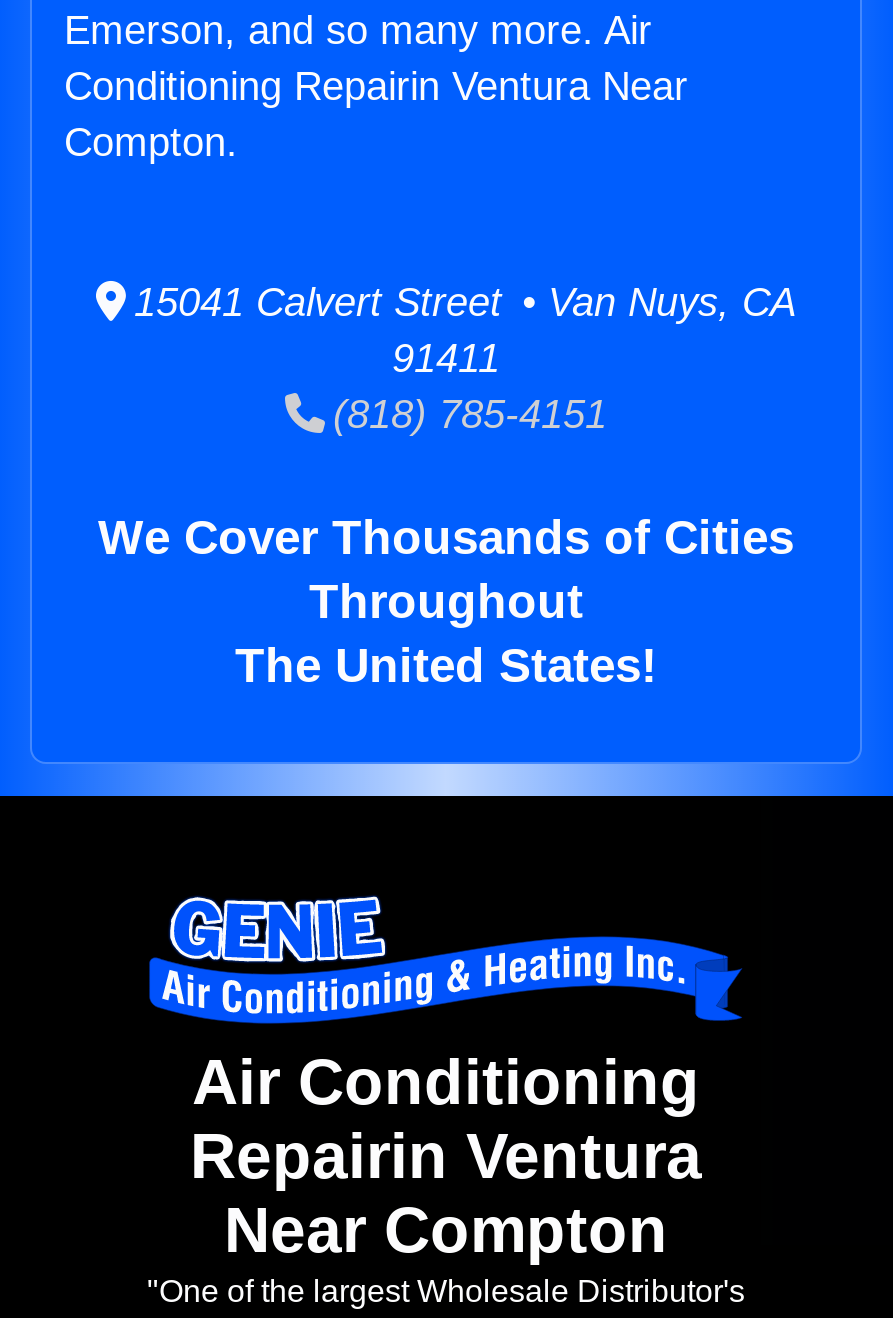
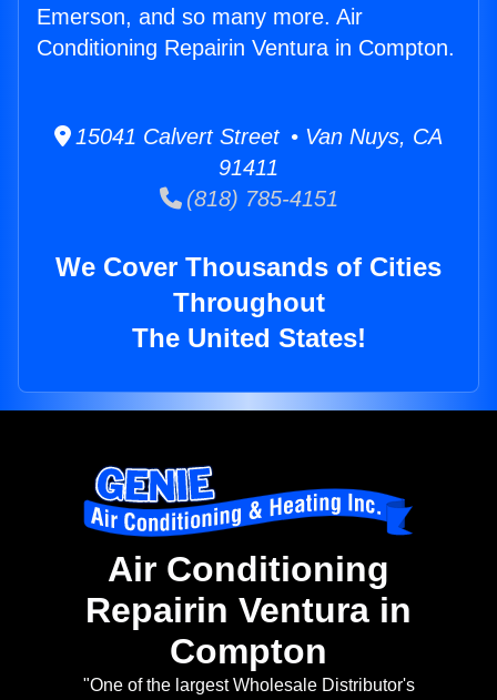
[64,64,688,164] Conditioning Repairin Ventura Near | Compton. -> [37,36,455,60] Conditioning Repairin Ventura in Compton.
[190,1121,702,1267] Repairin Ventura | Near Compton -> [85,591,412,671] Repairin Ventura in | Compton

